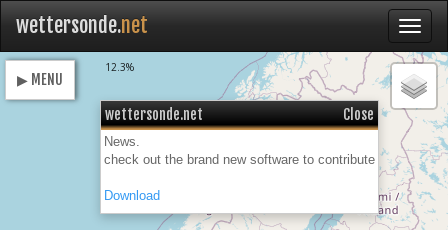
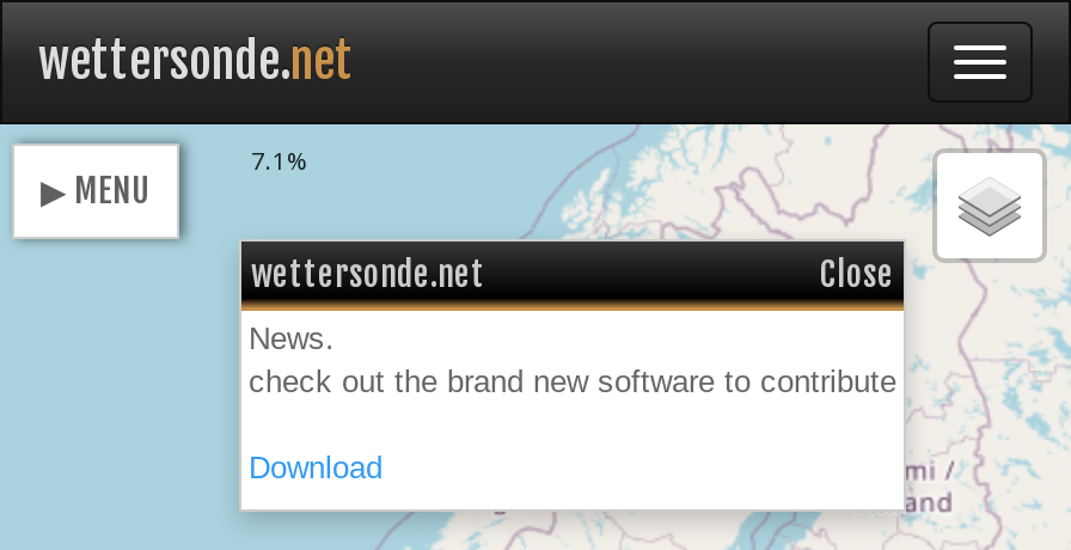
[105,60,134,74] 12.3% -> [251,143,306,177] 7.1%

